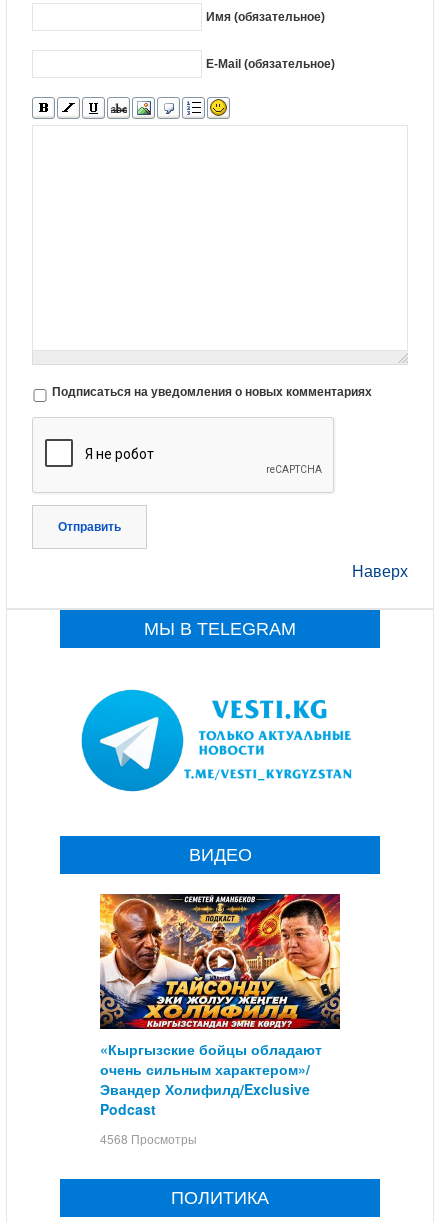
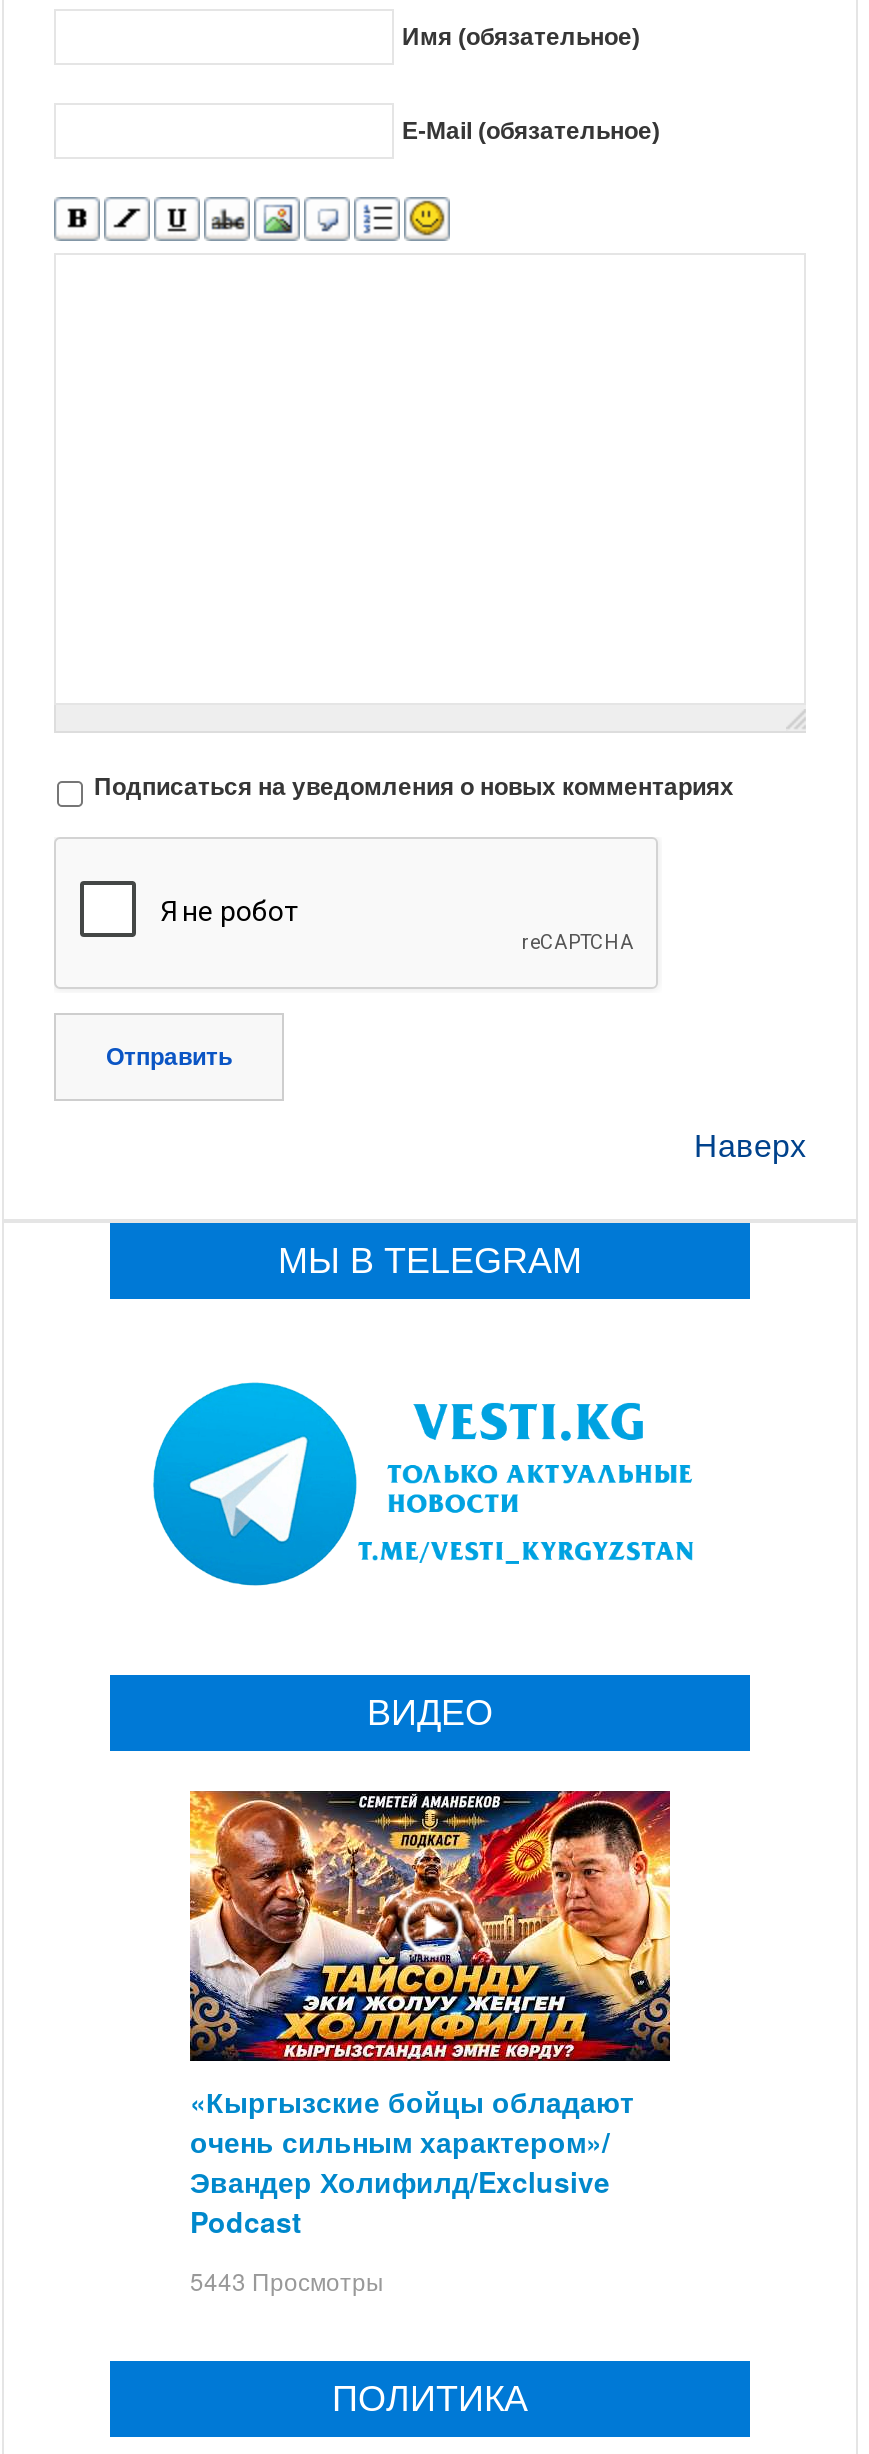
[100,1130,197,1147] 4568 Просмотры -> [190,2263,384,2297] 5443 Просмотры

